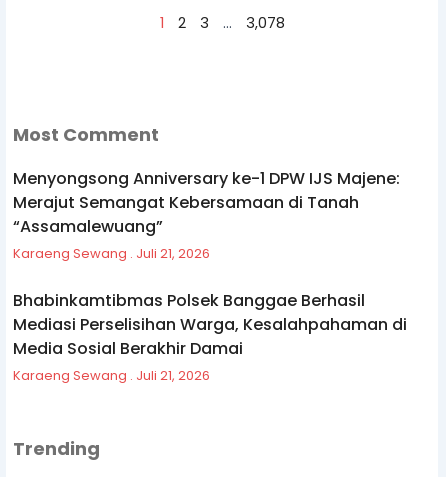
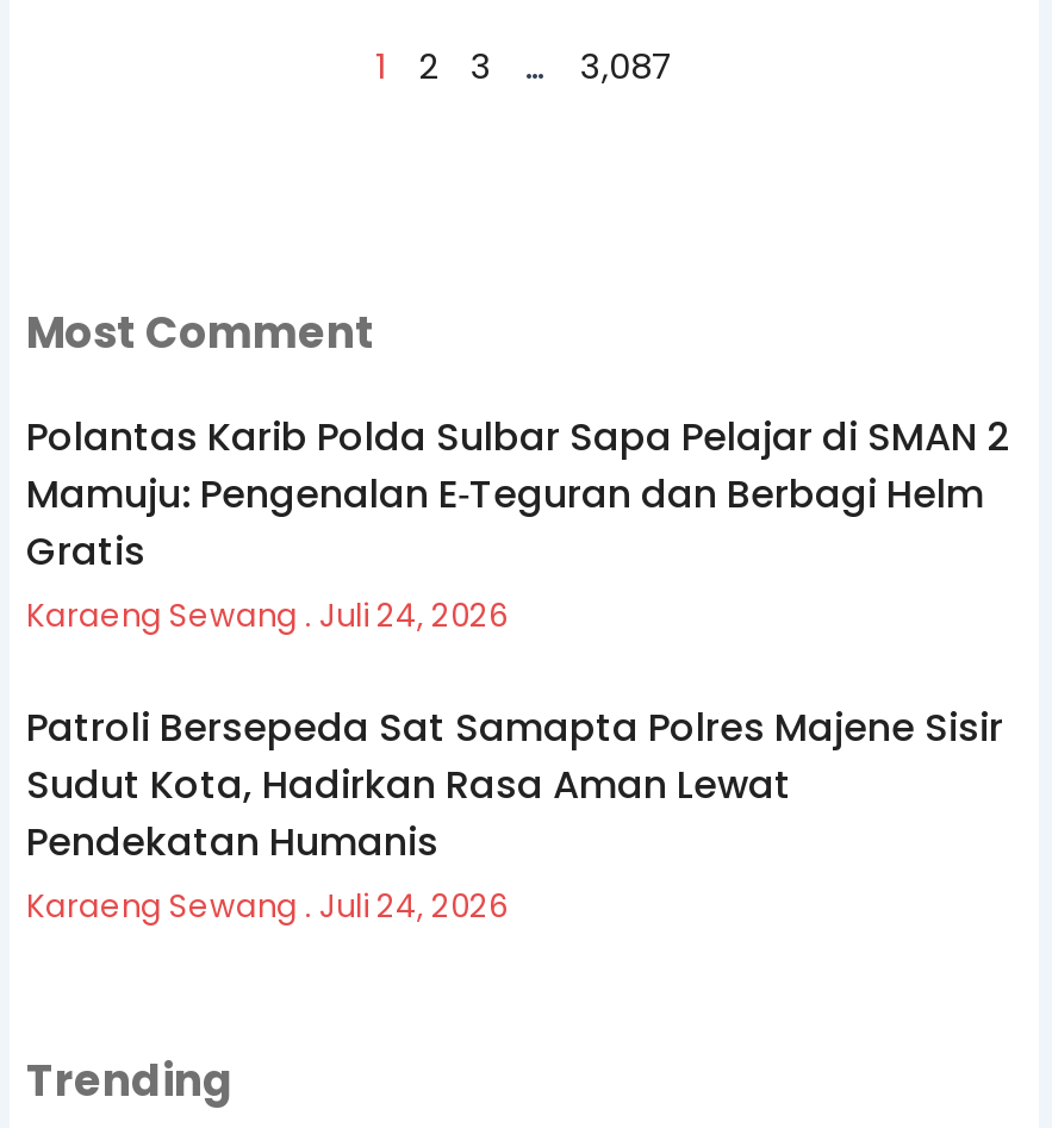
[245,13,284,33] 3,078 -> [580,42,673,90] 3,087
[13,167,400,263] Menyongsong Anniversary ke-1 DPW IJS Majene: | Merajut Semangat Kebersamaan di Tanah | “Assamalewuang” | Karaeng Sewang Juli 21, 2026 -> [26,409,1010,638] Polantas Karib Polda Sulbar Sapa Pelajar di SMAN 2 | Mamuju: Pengenalan E‑Teguran dan Berbagi Helm | Gratis | Karaeng Sewang Juli 24, 2026
[13,289,407,385] Bhabinkamtibmas Polsek Banggae Berhasil | Mediasi Perselisihan Warga, Kesalahpahaman di | Media Sosial Berakhir Damai | Karaeng Sewang Juli 21, 2026 -> [26,700,1003,929] Patroli Bersepeda Sat Samapta Polres Majene Sisir | Sudut Kota, Hadirkan Rasa Aman Lewat | Pendekatan Humanis | Karaeng Sewang Juli 24, 2026

